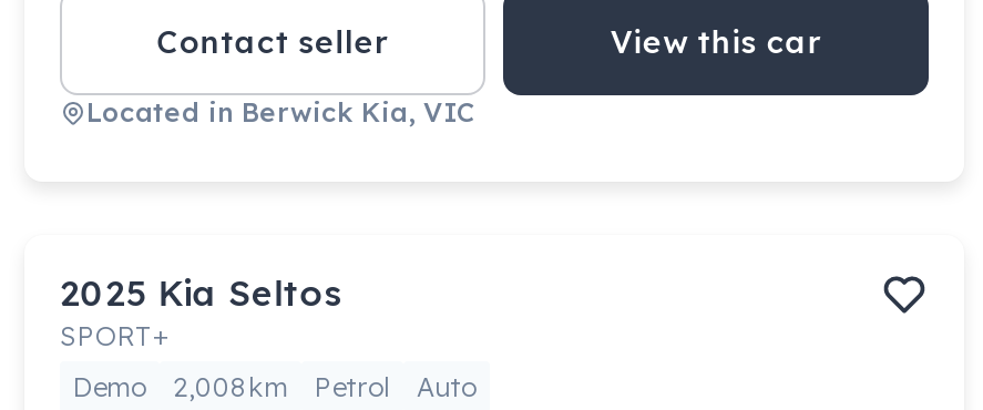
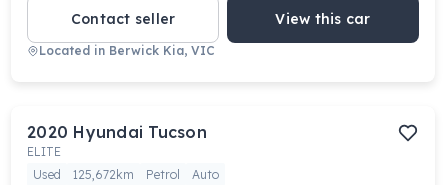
[60,270,343,352] 2025 Kia Seltos | SPORT+ -> [27,122,207,159] 2020 Hyundai Tucson | ELITE
[73,370,288,403] Demo | 2,008km -> [33,167,134,182] Used | 125,672km

